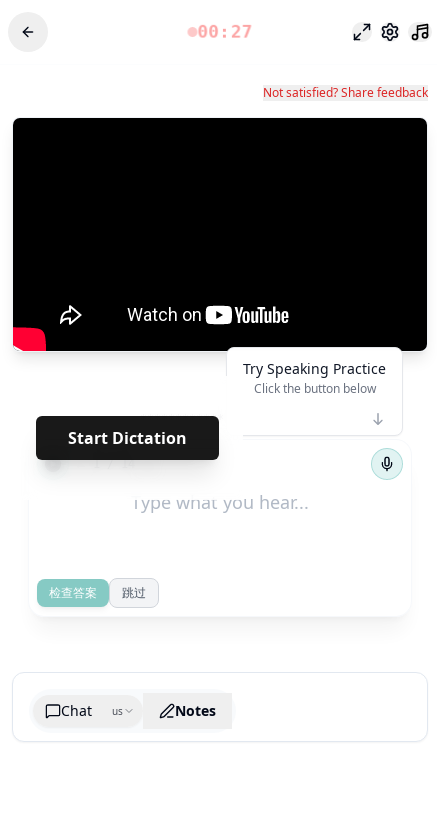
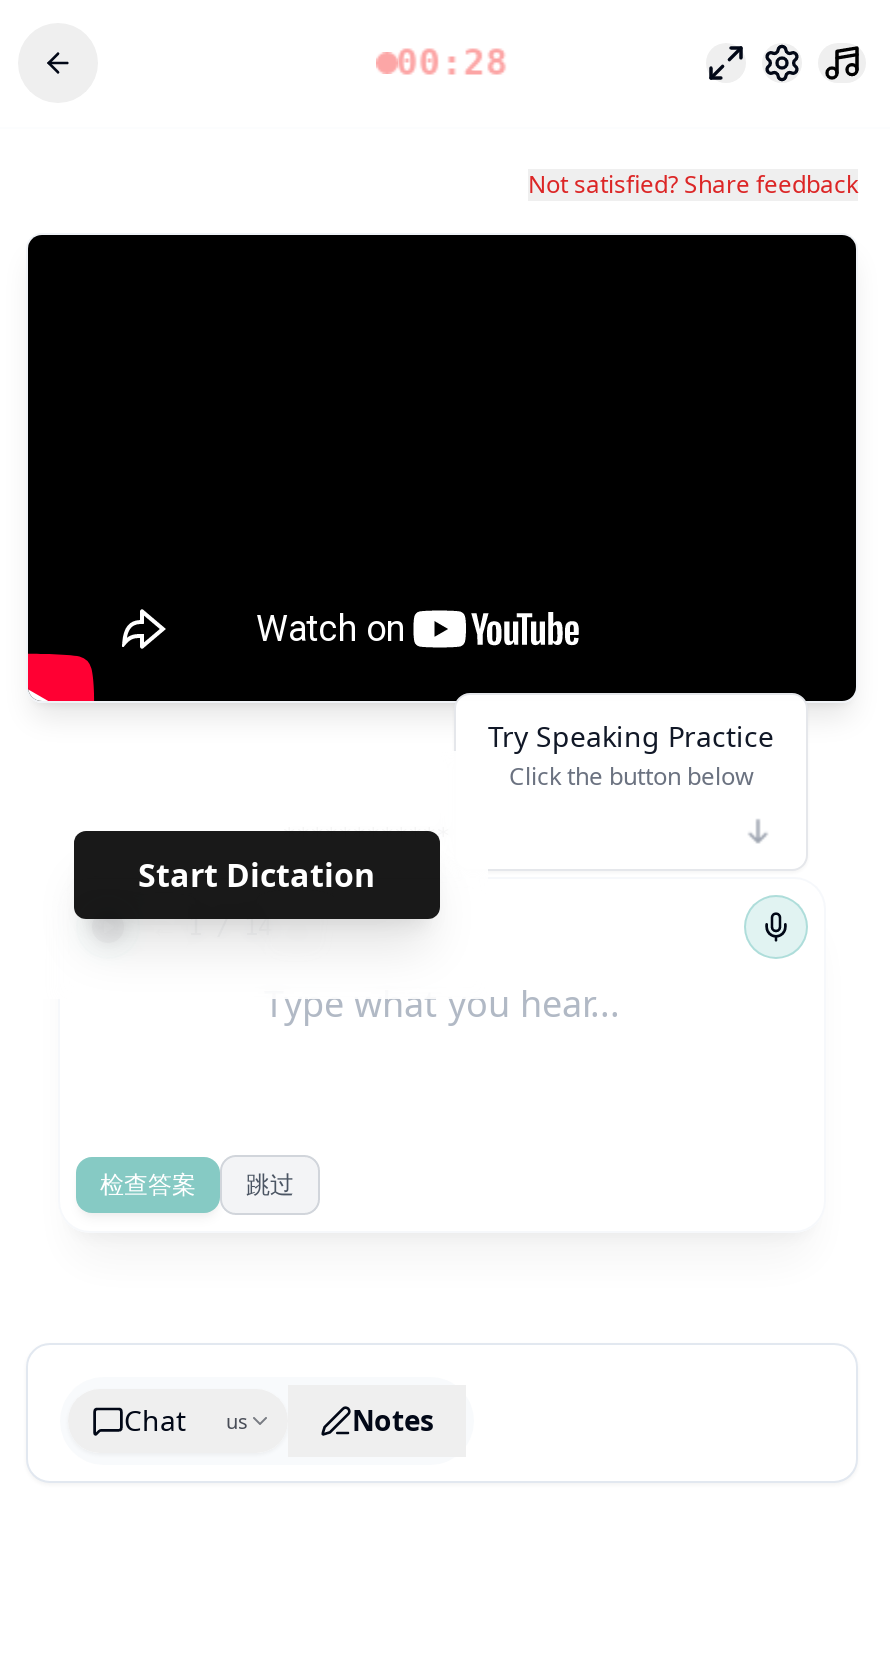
[197,21,253,42] 00:27 -> [396,41,508,83] 00:28

